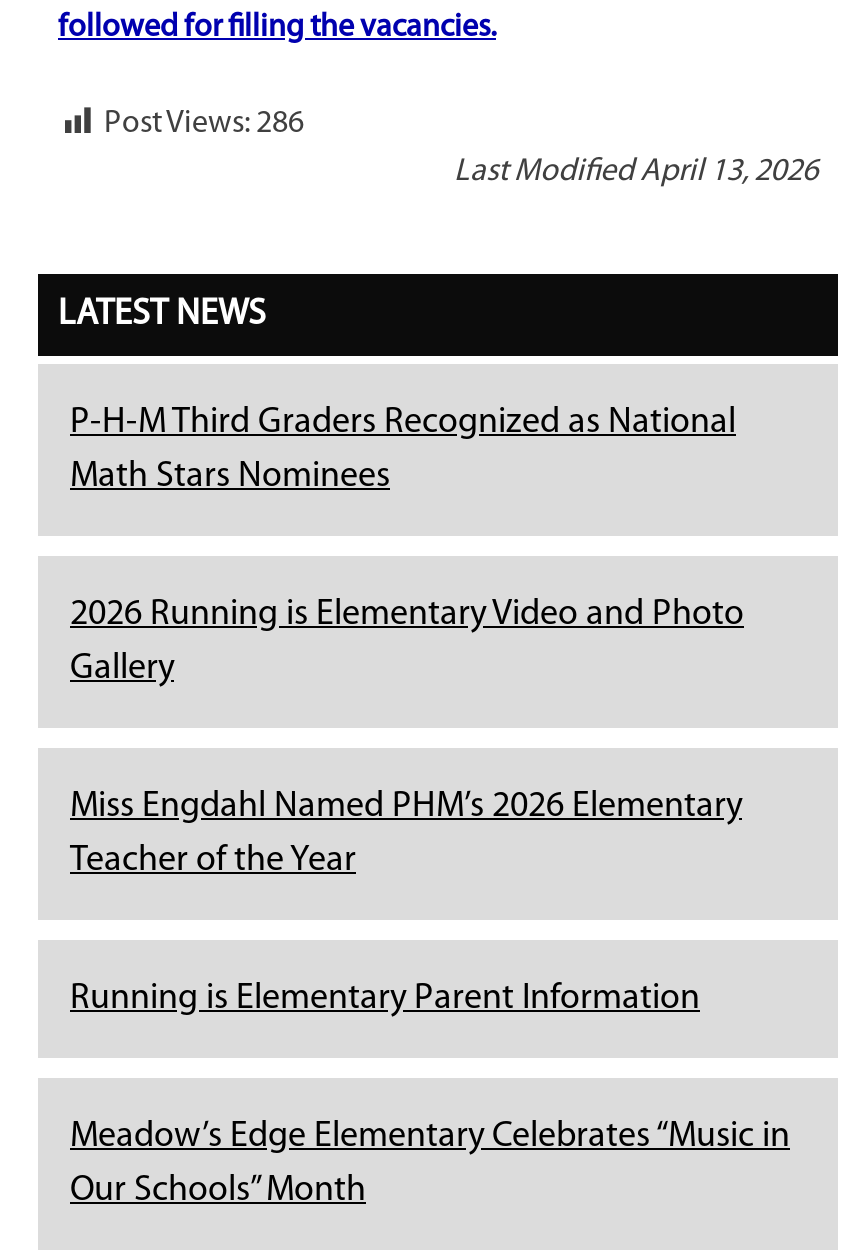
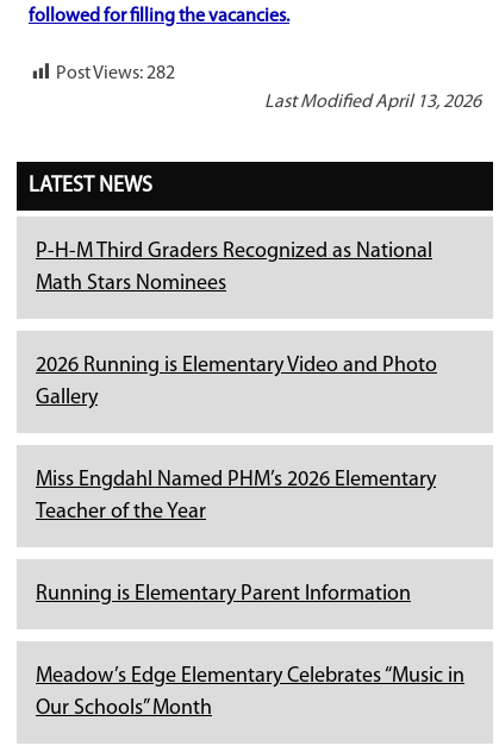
[104,107,304,139] Post Views: 286 -> [56,64,175,83] Post Views: 282

